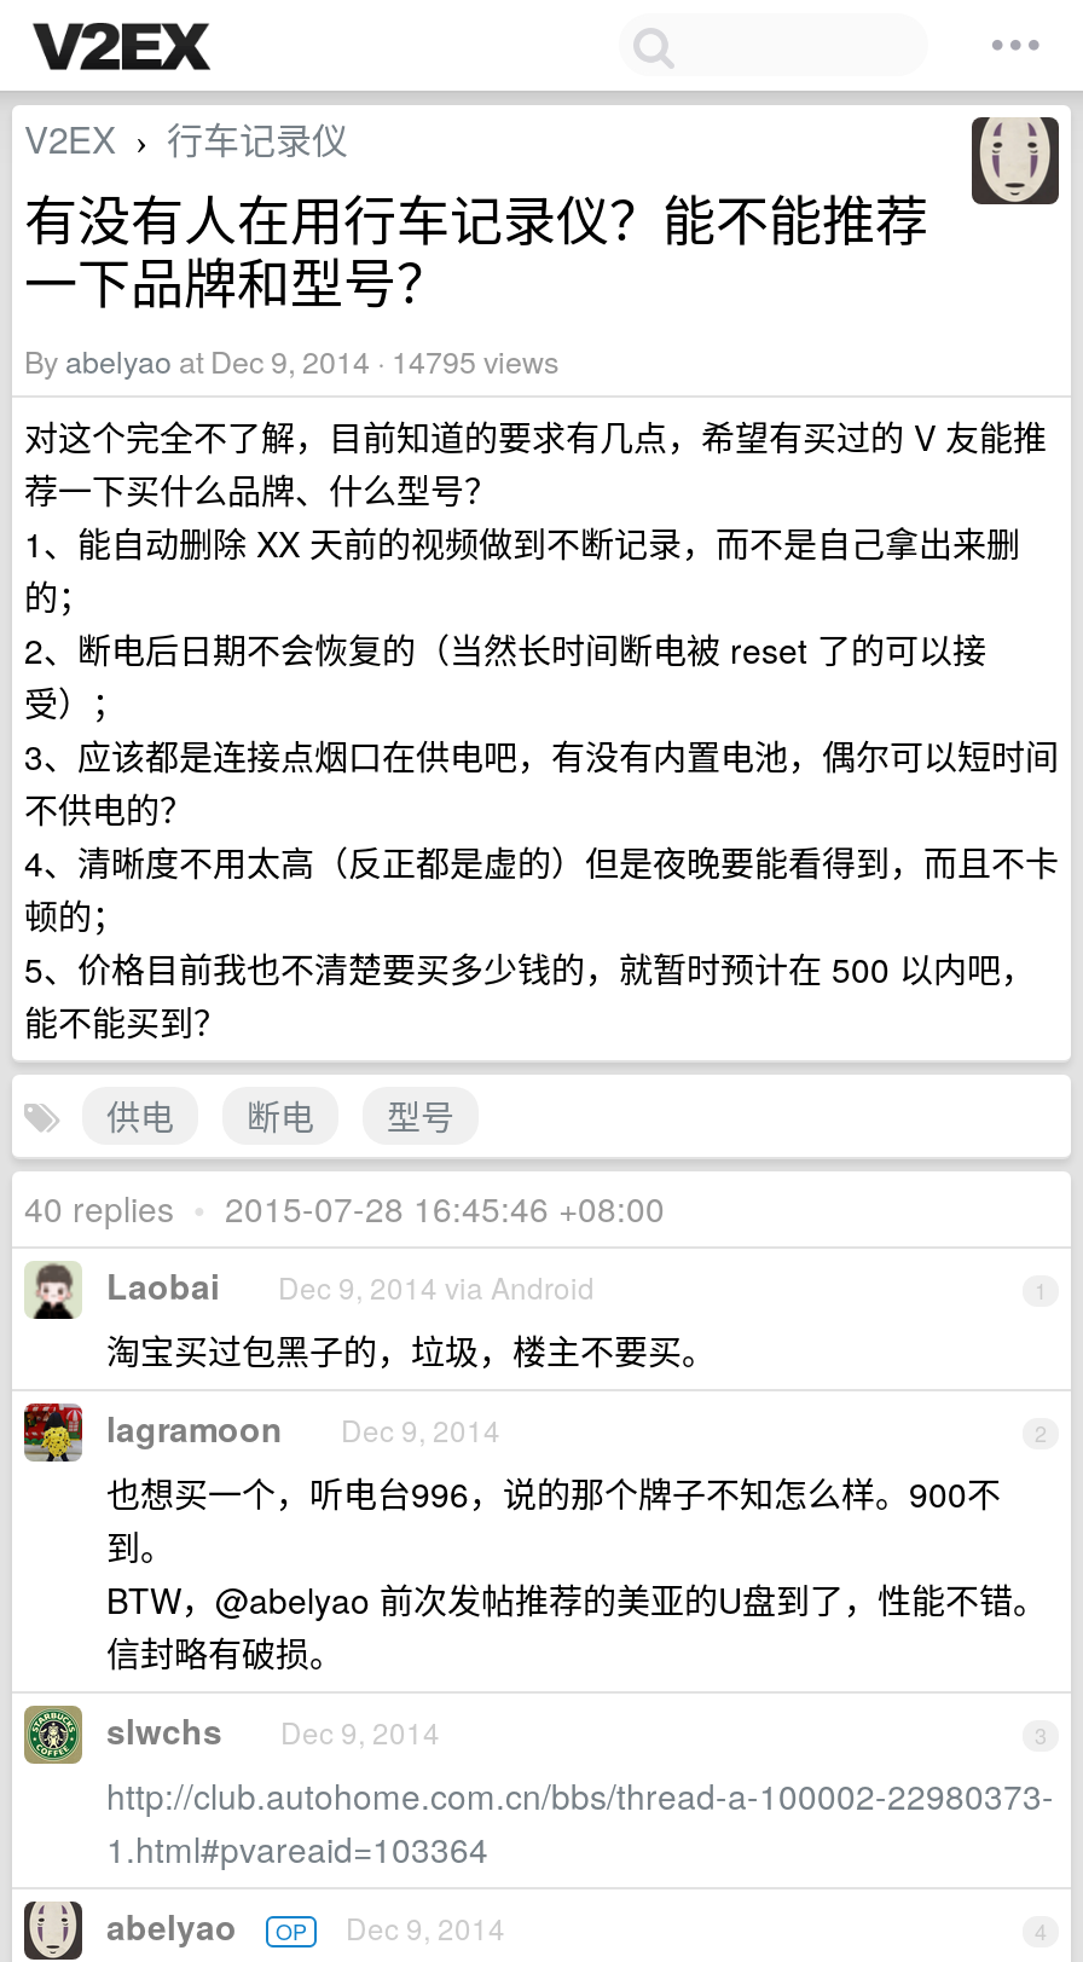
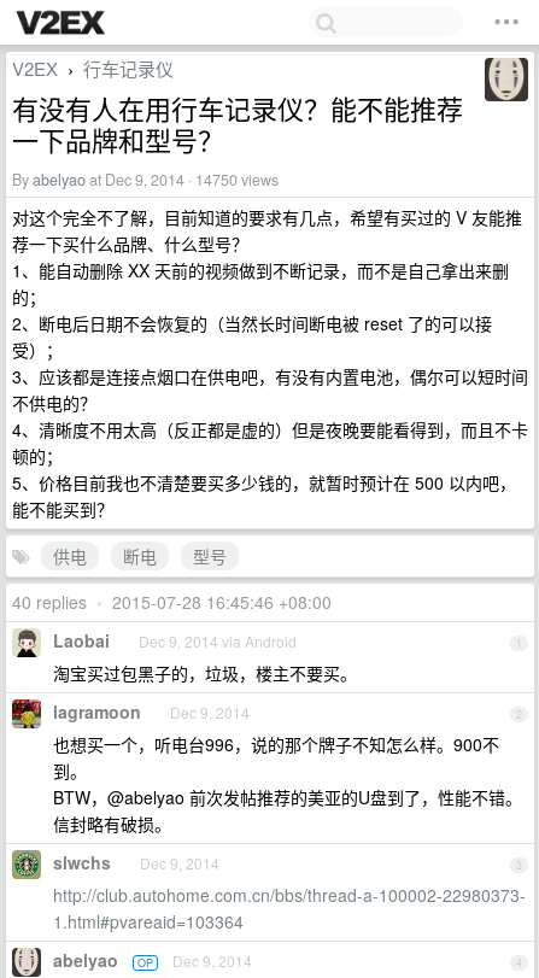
[24,340,558,383] By abelyao at Dec 9, 2014 · 14795 views -> [12,169,279,191] By abelyao at Dec 9, 2014 · 14750 views

